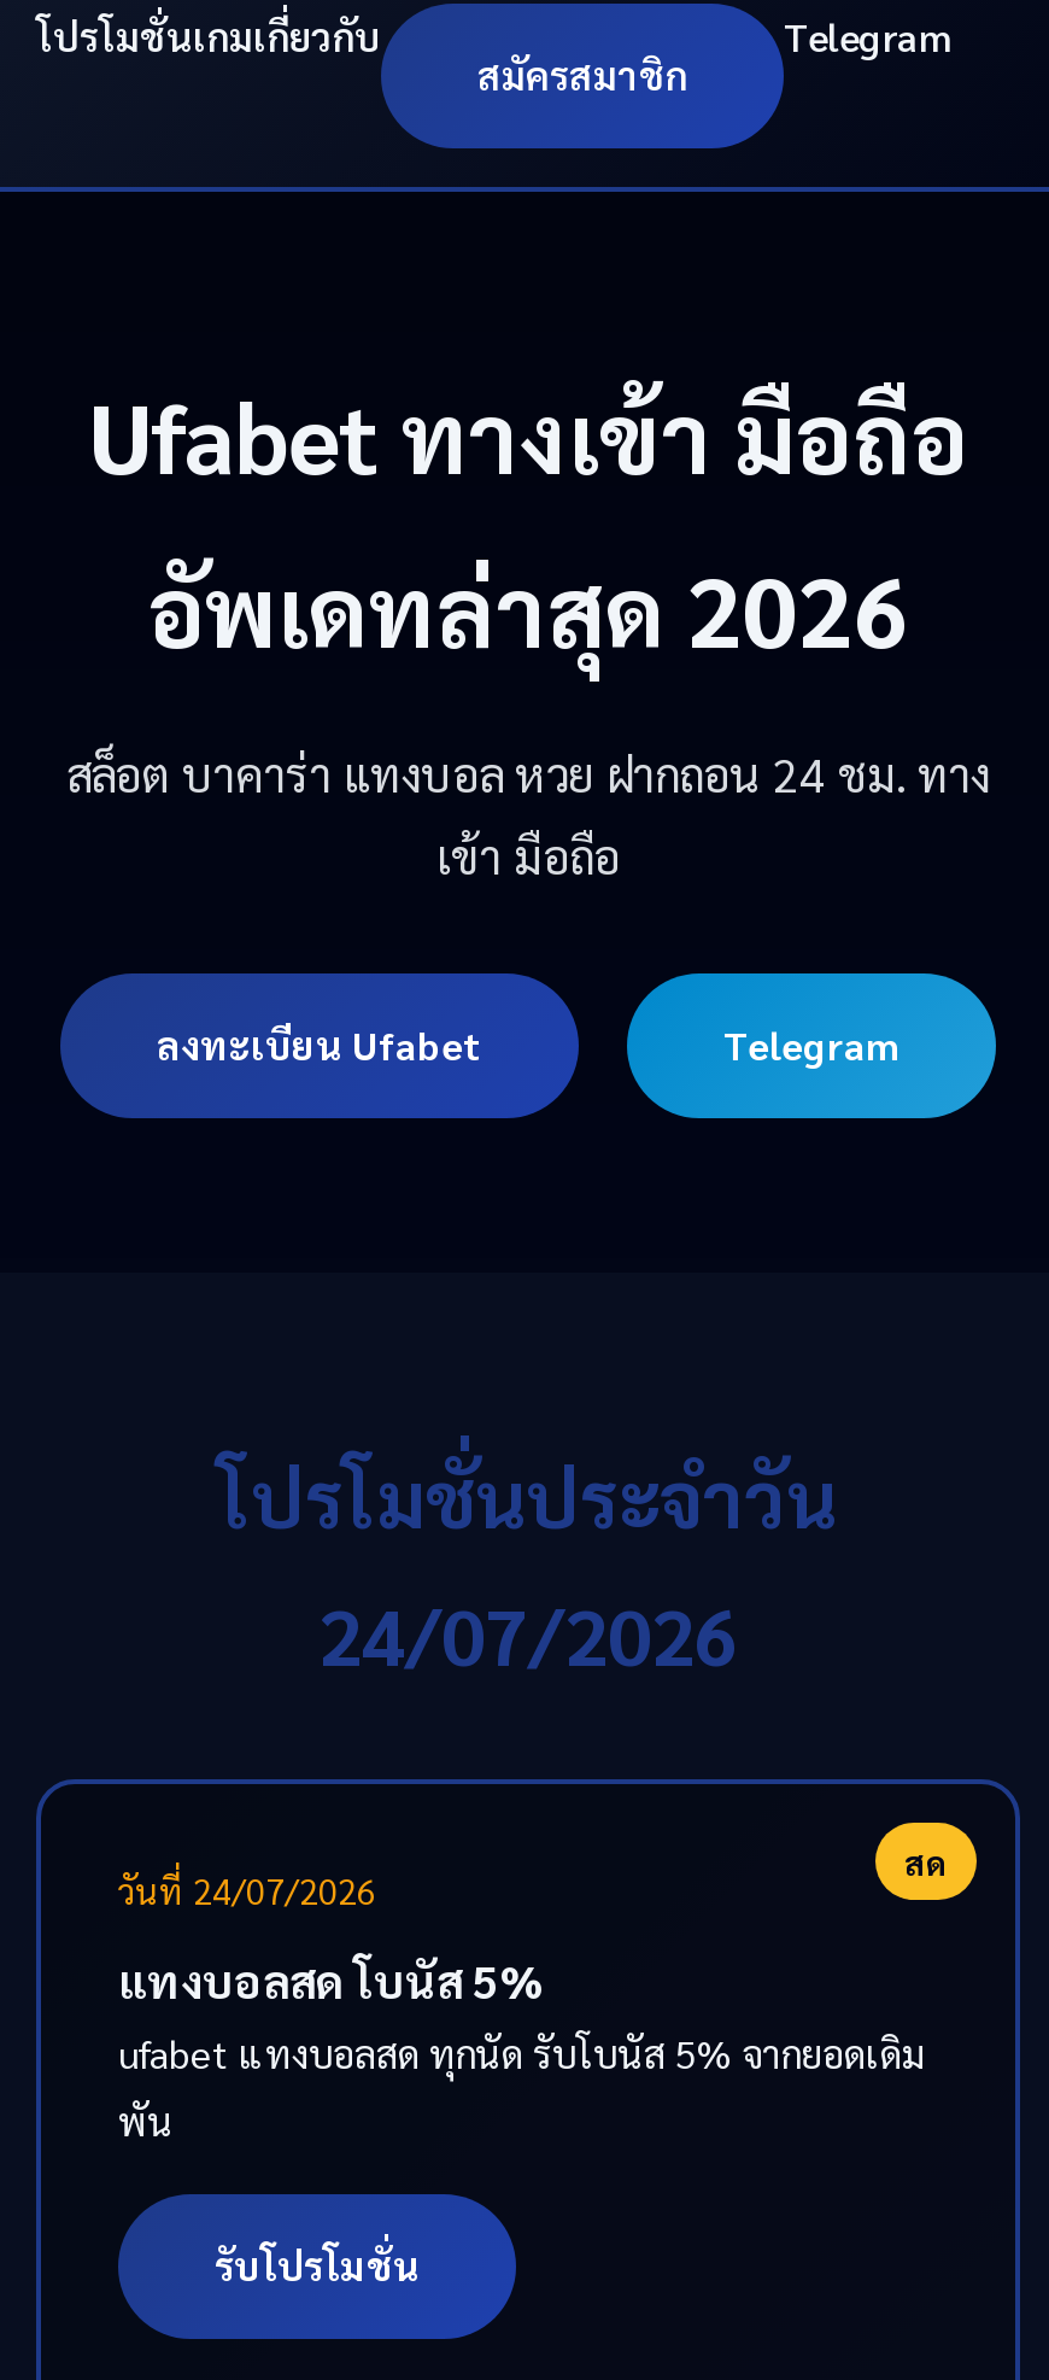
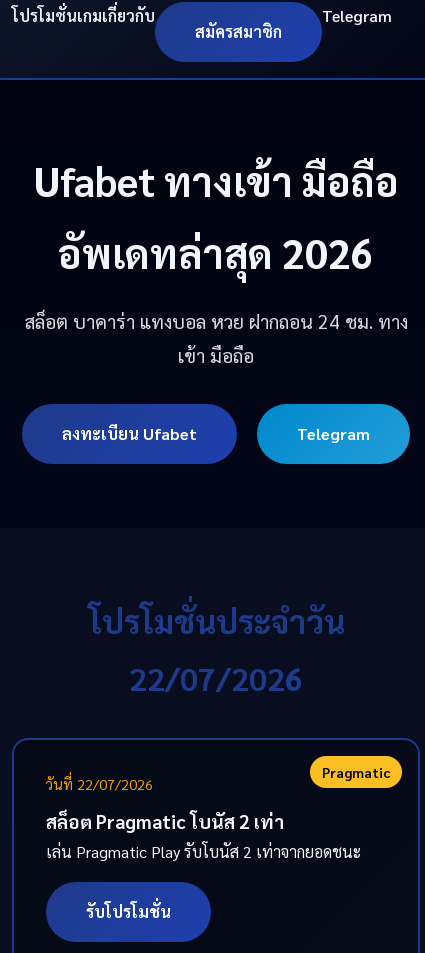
[318,1584,738,1683] 24/07/2026 -> [129,657,303,698] 22/07/2026
[118,1840,948,1912] สด | วันที่ 24/07/2026 -> [46,763,390,793] Pragmatic | วันที่ 22/07/2026
[118,1951,926,2146] แทงบอลสด โบนัส 5% | ufabet แทงบอลสด ทุกนัด รับโบนัส 5% จากยอดเดิม | พัน -> [46,809,361,862] สล็อต Pragmatic โบนัส 2 เท่า | เล่น Pragmatic Play รับโบนัส 2 เท่าจากยอดชนะ

